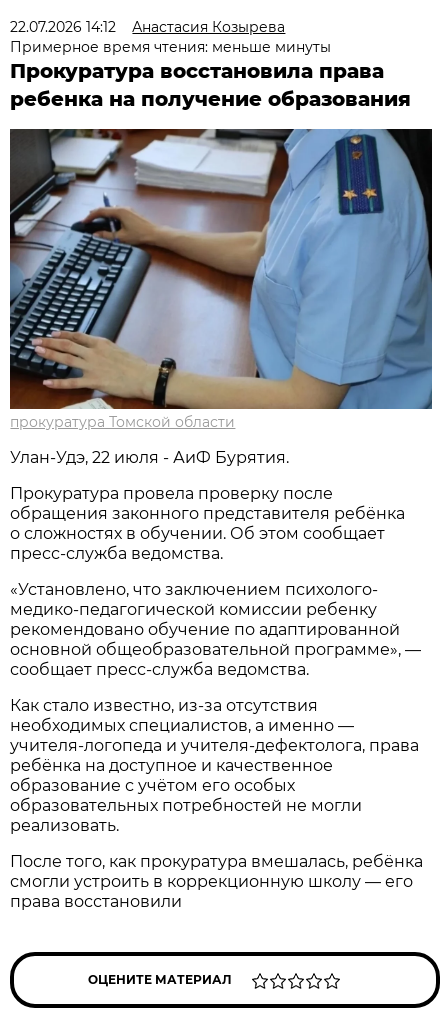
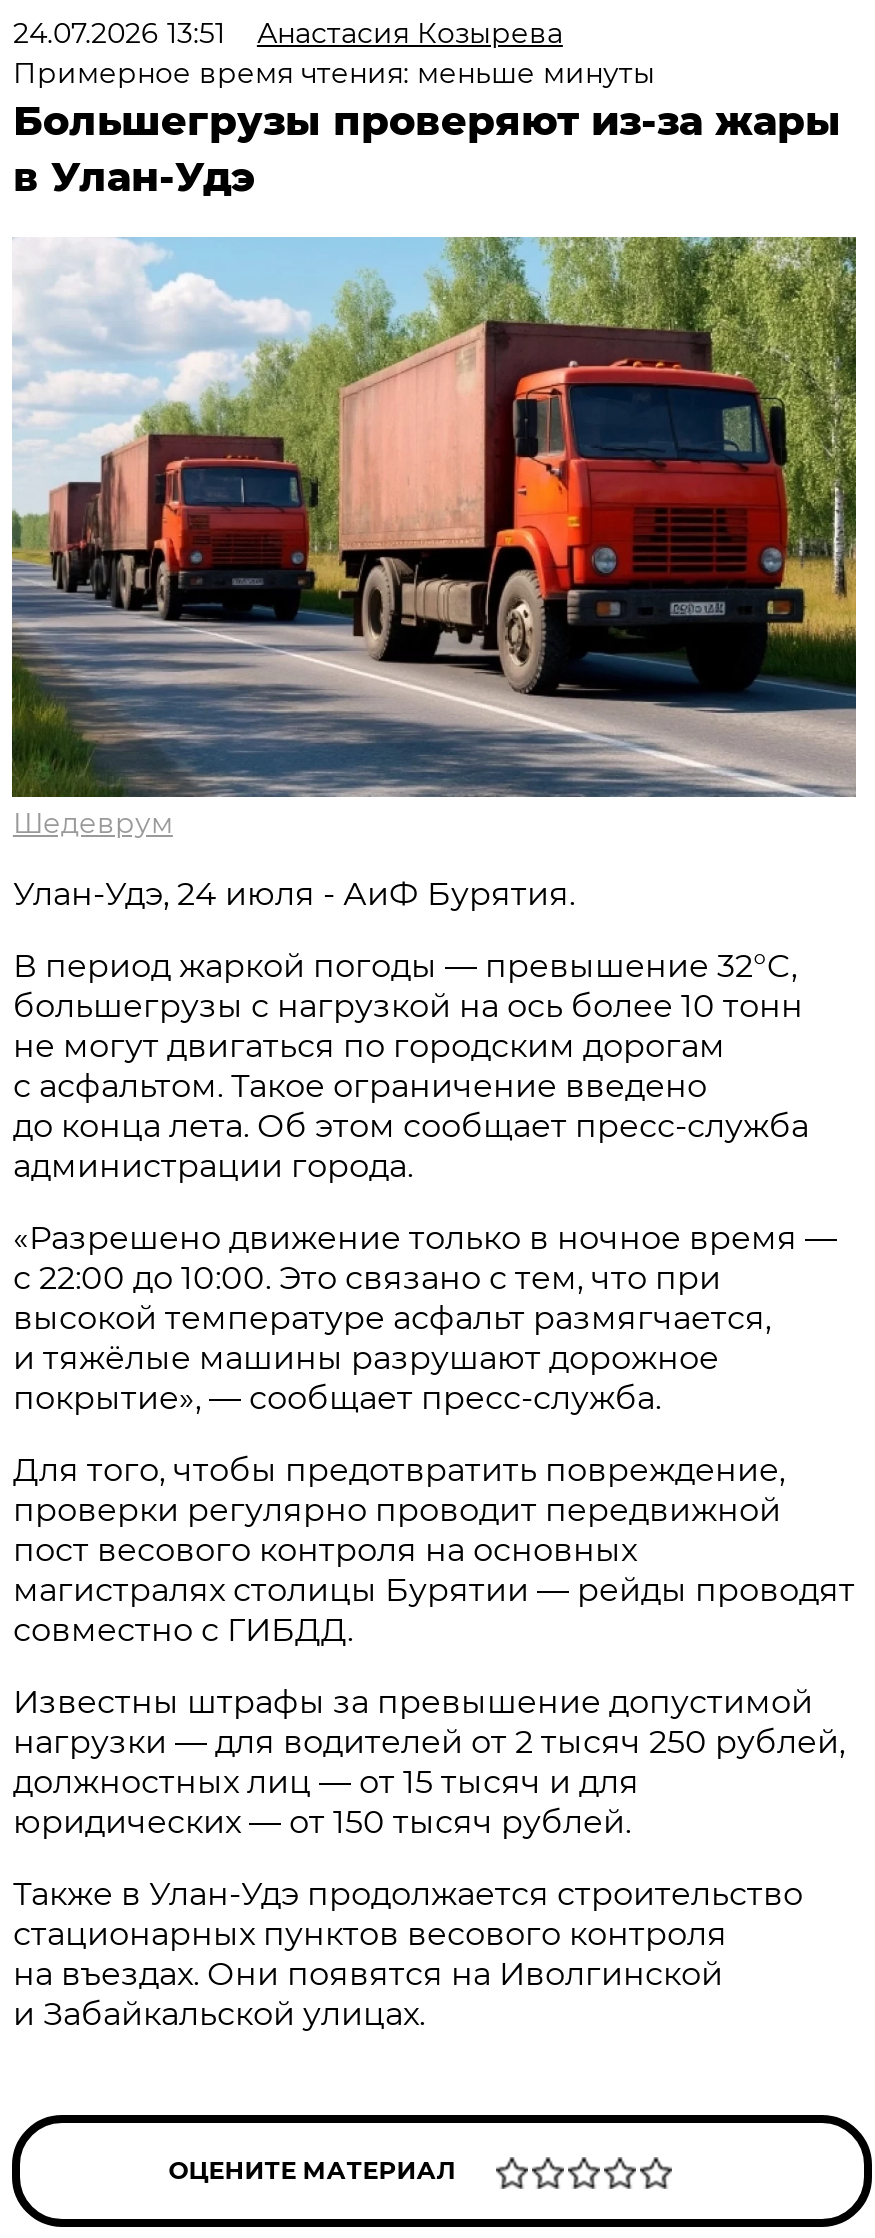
[10,18,285,36] 22.07.2026 14:12 Анастасия Козырева -> [13,15,563,51] 24.07.2026 13:51 Анастасия Козырева
[10,59,411,111] Прокуратура восстановила права | ребенка на получение образования -> [13,97,841,201] Большегрузы проверяют из-за жары | в Улан-Удэ
[9,128,433,911] [image] | прокуратура Томской области | Улан-Удэ, 22 июля - АиФ Бурятия. | Прокуратура провела проверку после | обращения законного представителя ребёнка | о сложностях в обучении. Об этом сообщает | пресс-служба ведомства. | «Установлено, что заключением психолого- | медико-педагогической комиссии ребенку | рекомендовано обучение по адаптированной | основной общеобразовательной программе», — | сообщает пресс-служба ведомства. | Как стало известно, из-за отсутствия | необходимых специалистов, а именно — | учителя-логопеда и учителя-дефектолога, права | ребёнка на доступное и качественное | образование с учётом его особых | образовательных потребностей не могли | реализовать. | После того, как прокуратура вмешалась, ребёнка | смогли устроить в коррекционную школу — его | права восстановили -> [12,235,858,2033] [image] | Шедеврум | Улан-Удэ, 24 июля - АиФ Бурятия. | В период жаркой погоды — превышение 32°C, | большегрузы с нагрузкой на ось более 10 тонн | не могут двигаться по городским дорогам | с асфальтом. Такое ограничение введено | до конца лета. Об этом сообщает пресс-служба | администрации города. | «Разрешено движение только в ночное время — | с 22:00 до 10:00. Это связано с тем, что при | высокой температуре асфальт размягчается, | и тяжёлые машины разрушают дорожное | покрытие», — сообщает пресс-служба. | Для того, чтобы предотвратить повреждение, | проверки регулярно проводит передвижной | пост весового контроля на основных | магистралях столицы Бурятии — рейды проводят | совместно с ГИБДД. | Известны штрафы за превышение допустимой | нагрузки — для водителей от 2 тысяч 250 рублей, | должностных лиц — от 15 тысяч и для | юридических — от 150 тысяч рублей. | Также в Улан-Удэ продолжается строительство | стационарных пунктов весового контроля | на въездах. Они появятся на Иволгинской | и Забайкальской улицах.

